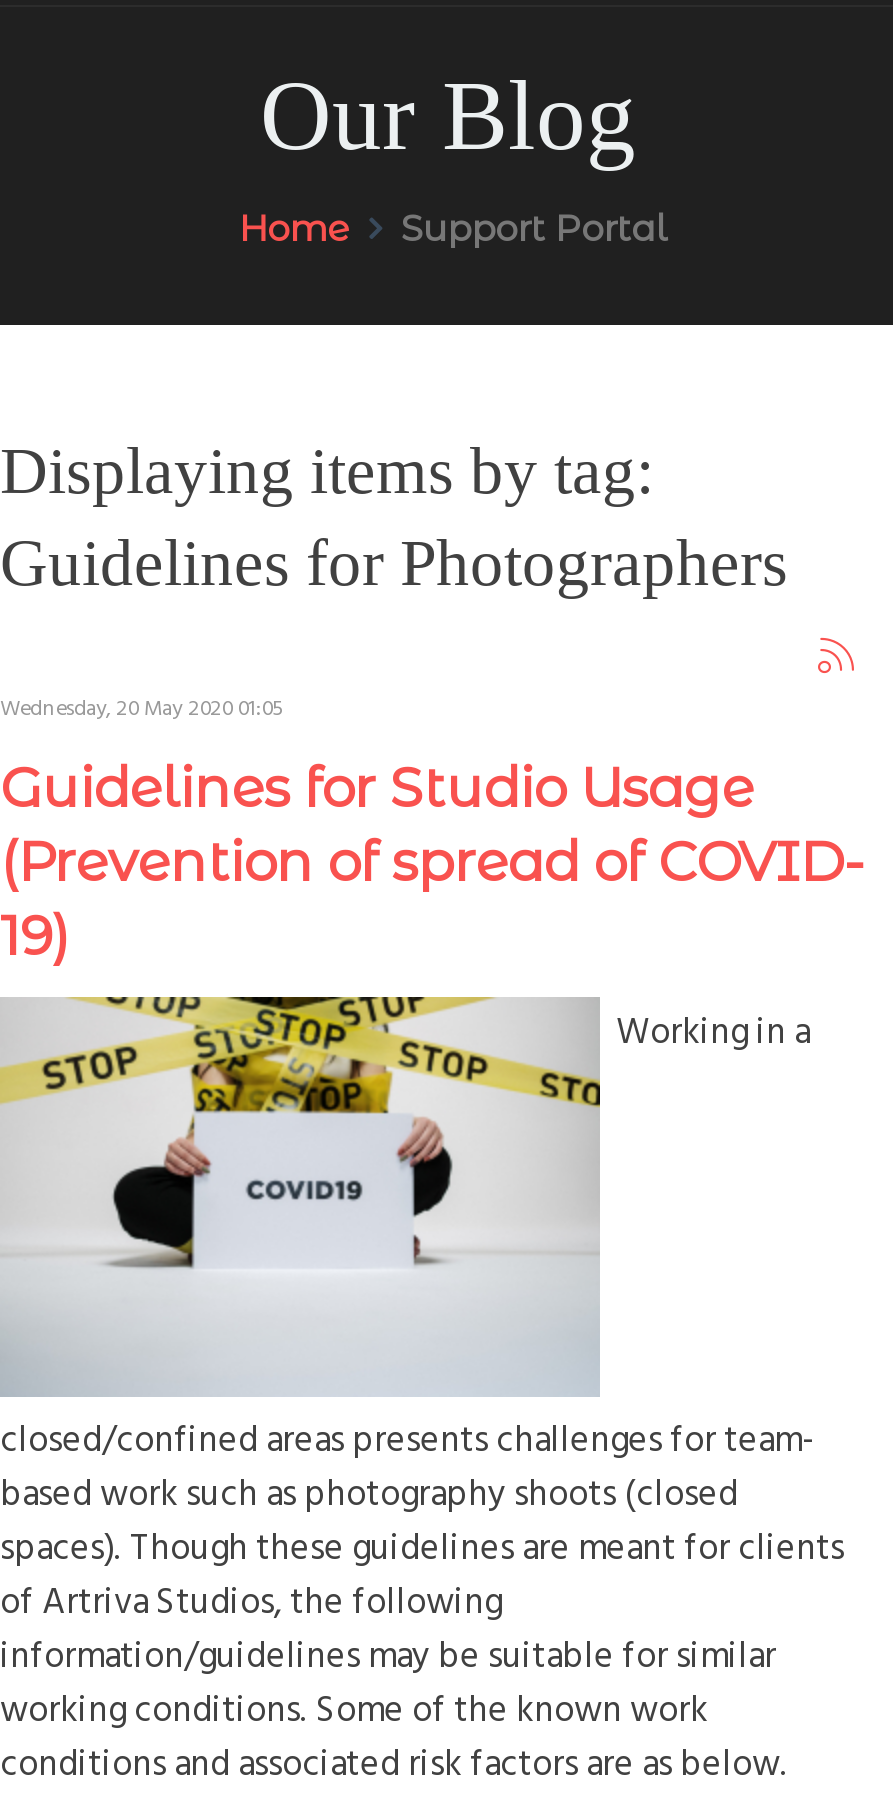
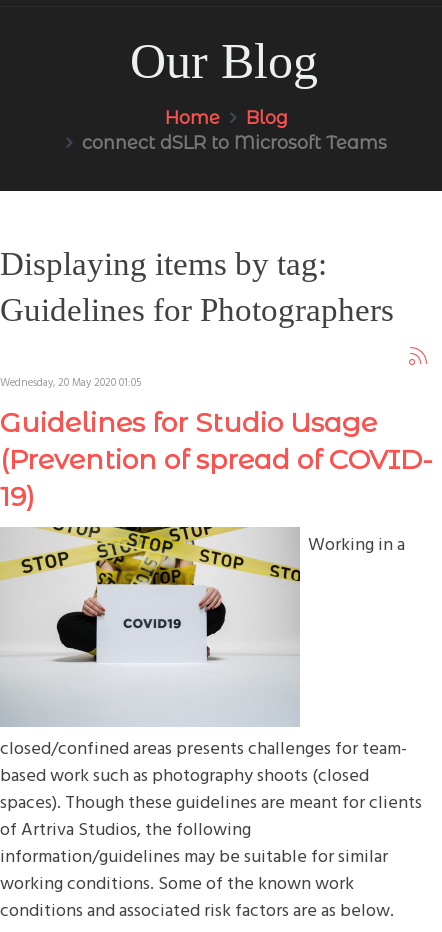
[401,207,667,251] Support Portal -> [82,107,387,154] Blog | connect dSLR to Microsoft Teams

